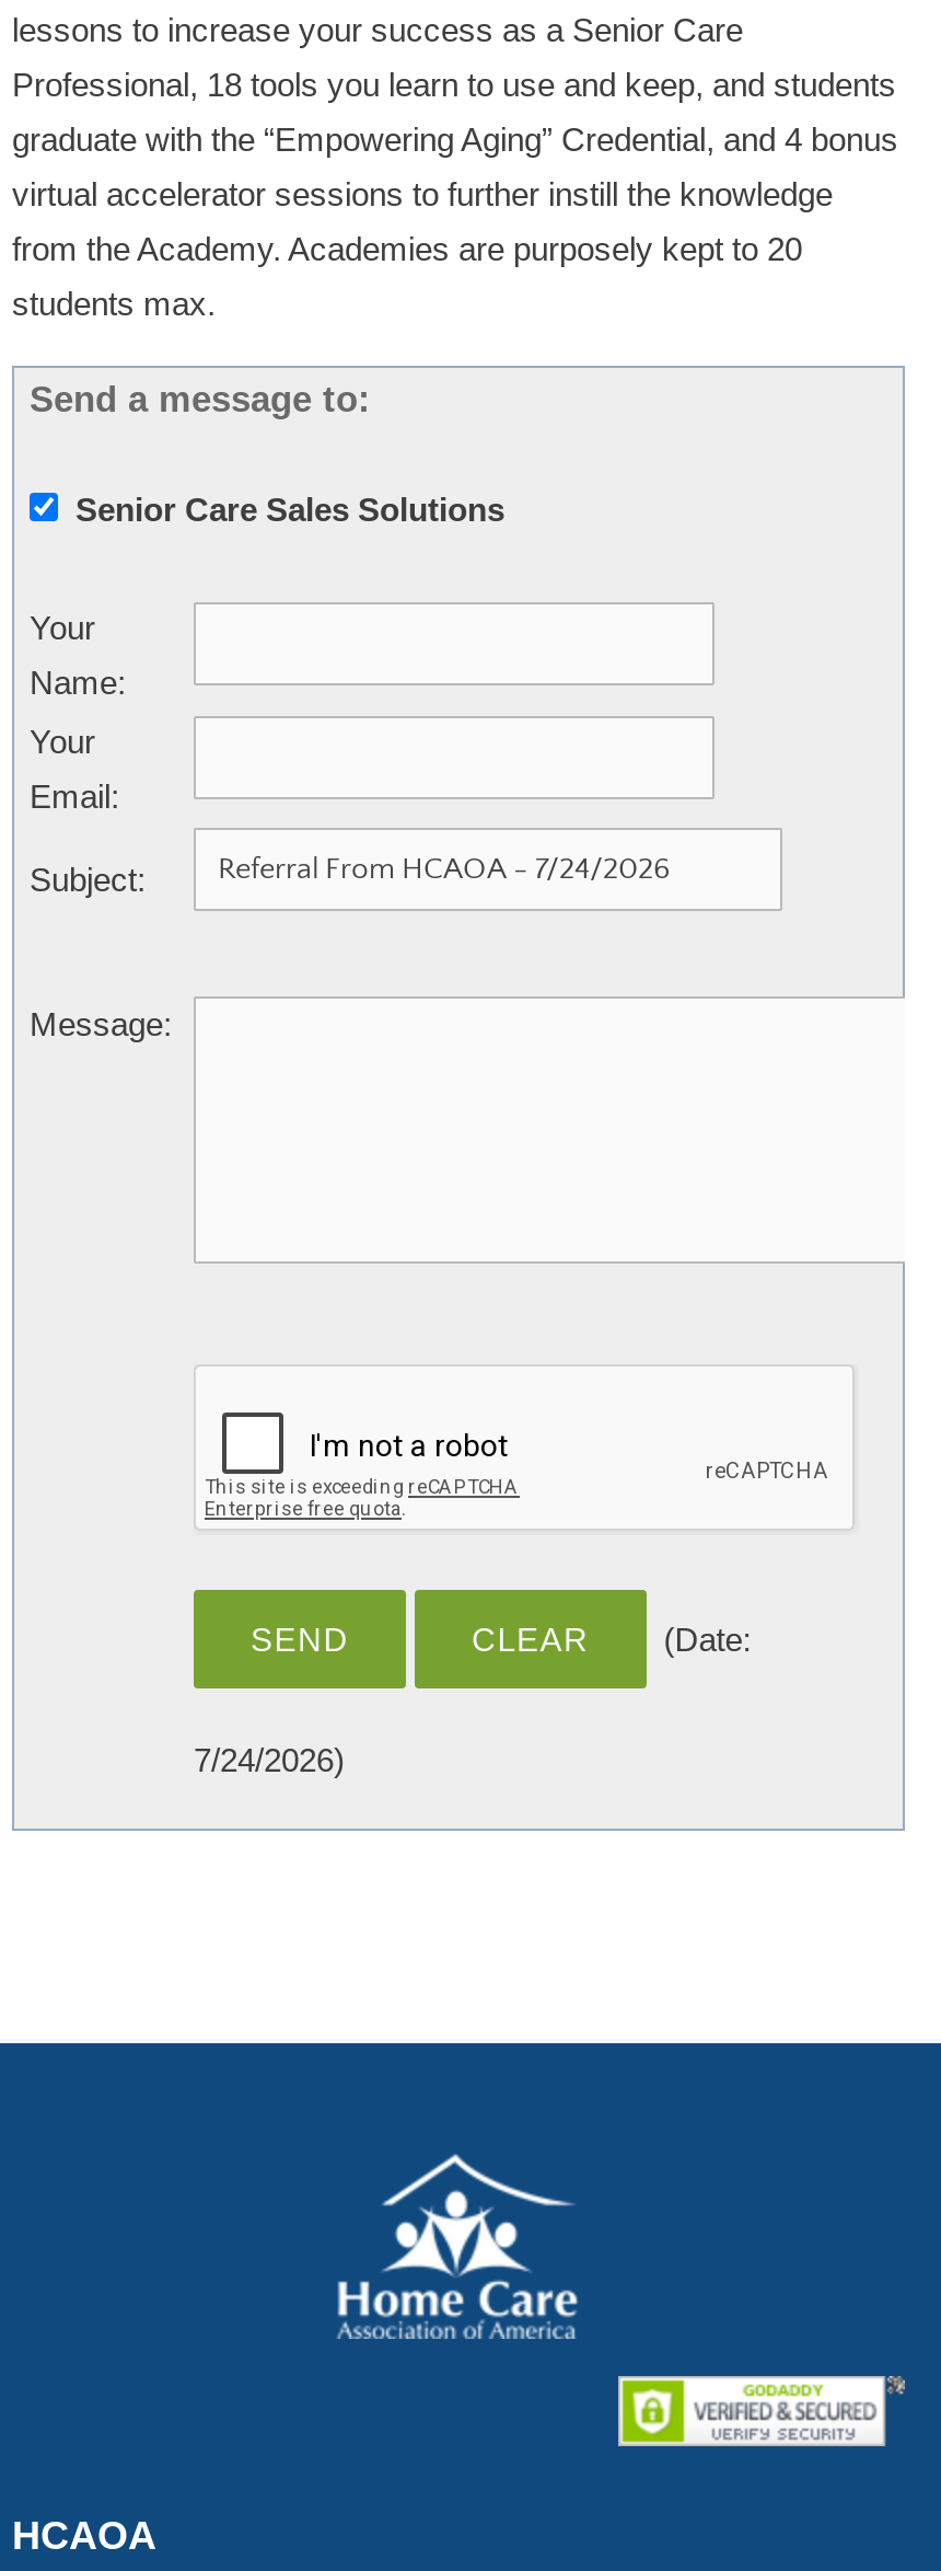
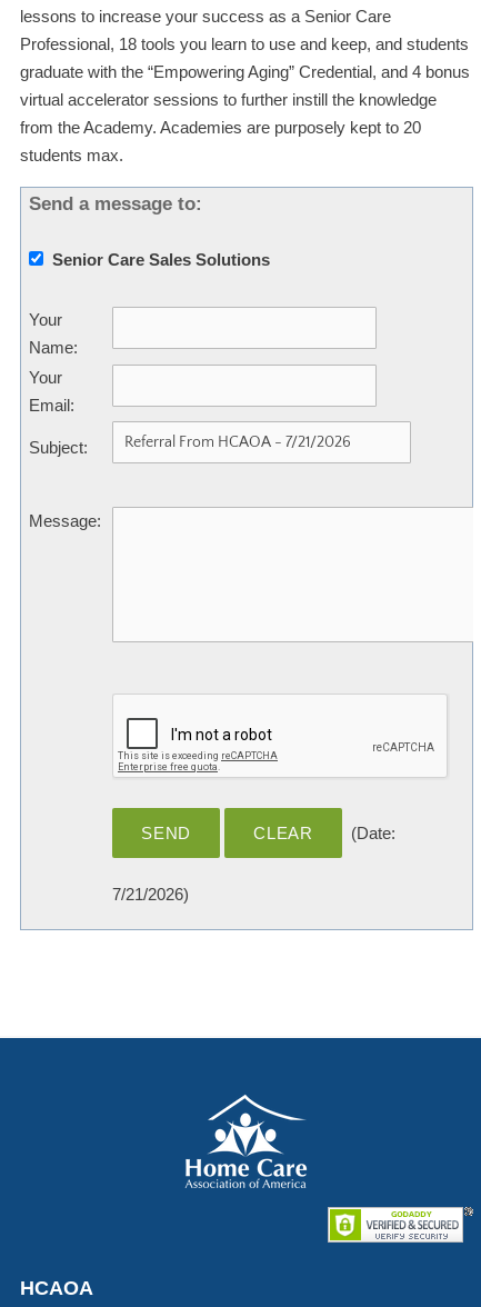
[194,1741,345,1778] 7/24/2026) -> [112,885,189,904] 7/21/2026)

